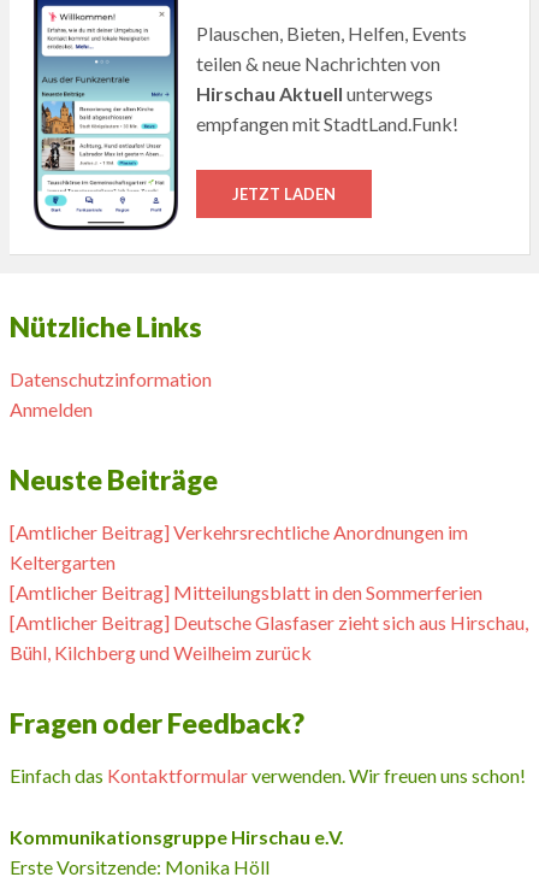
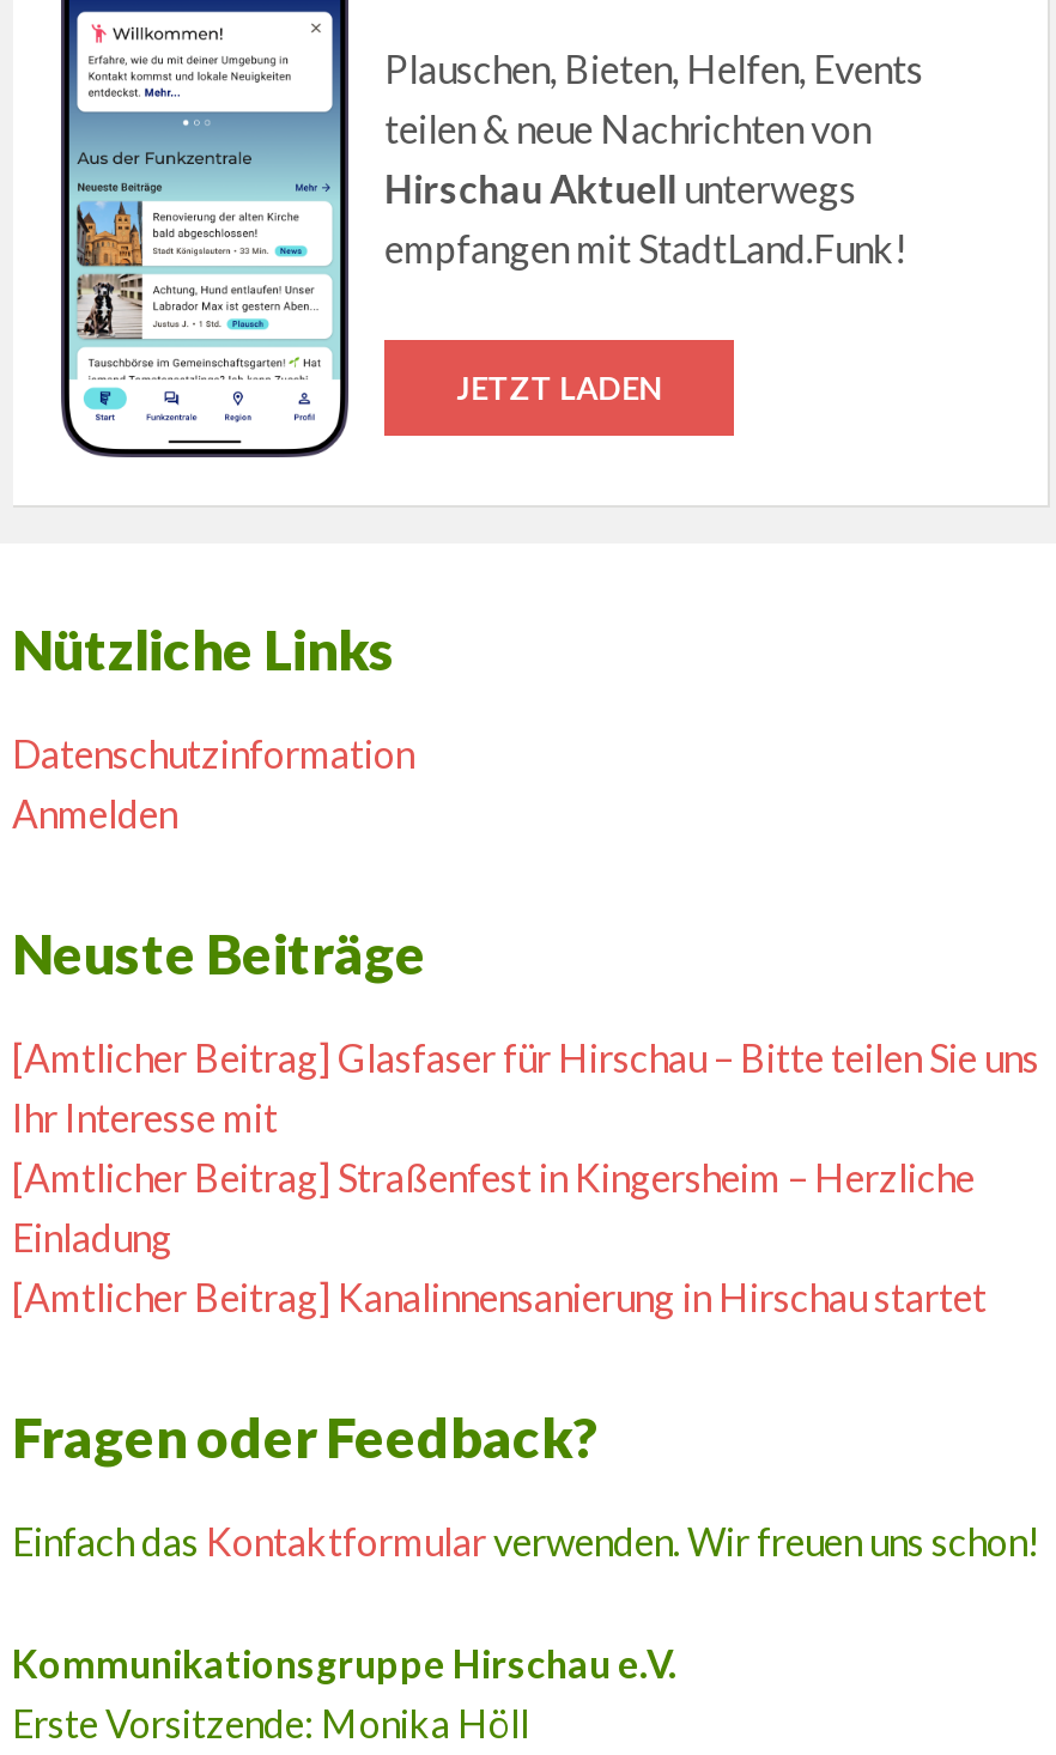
[9,521,528,664] [Amtlicher Beitrag] Verkehrsrechtliche Anordnungen im | Keltergarten | [Amtlicher Beitrag] Mitteilungsblatt in den Sommerferien | [Amtlicher Beitrag] Deutsche Glasfaser zieht sich aus Hirschau, | Bühl, Kilchberg und Weilheim zurück -> [12,1035,1039,1319] [Amtlicher Beitrag] Glasfaser für Hirschau – Bitte teilen Sie uns | Ihr Interesse mit | [Amtlicher Beitrag] Straßenfest in Kingersheim – Herzliche | Einladung | [Amtlicher Beitrag] Kanalinnensanierung in Hirschau startet

